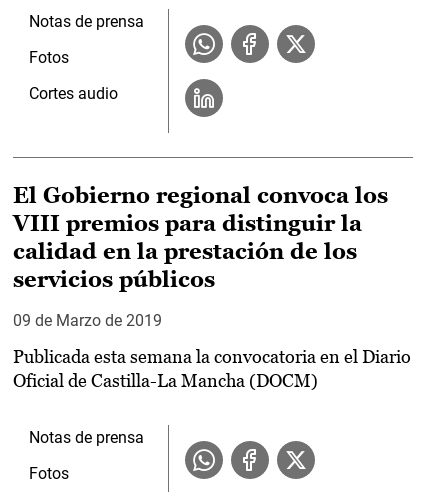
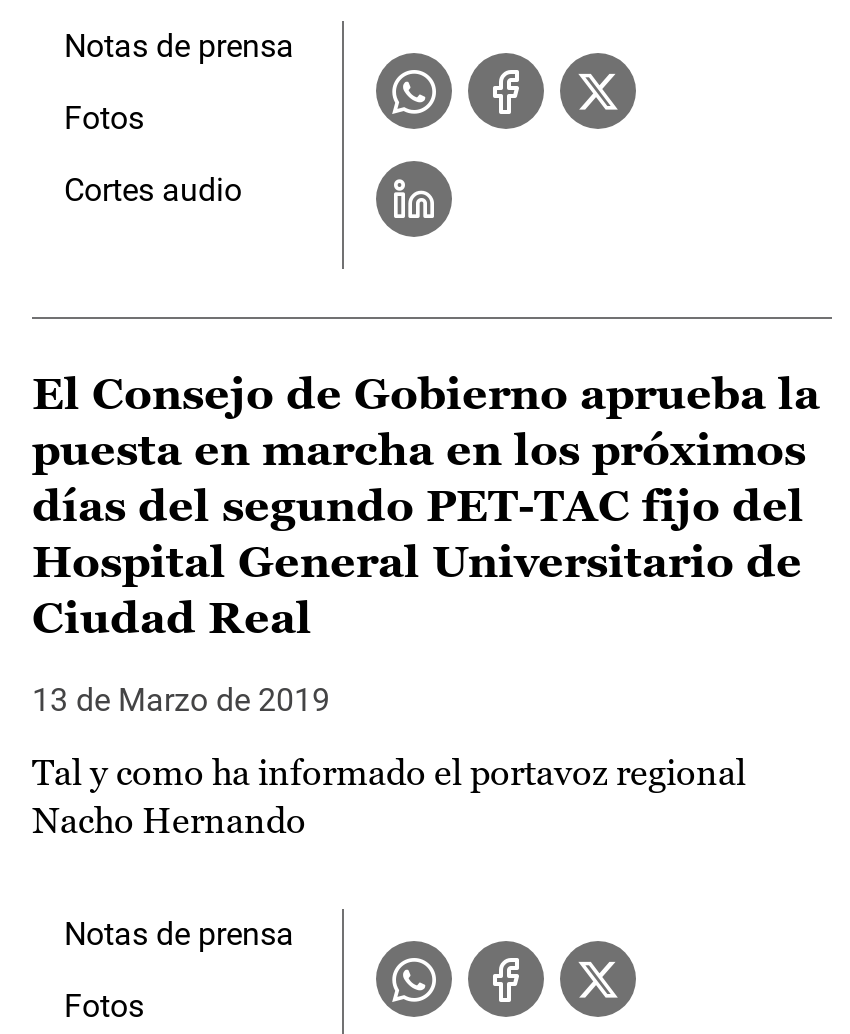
[13,183,388,292] El Gobierno regional convoca los | VIII premios para distinguir la | calidad en la prestación de los | servicios públicos -> [32,369,820,643] El Consejo de Gobierno aprueba la | puesta en marcha en los próximos | días del segundo PET-TAC fijo del | Hospital General Universitario de | Ciudad Real
[13,311,162,330] 09 de Marzo de 2019 -> [32,681,330,719] 13 de Marzo de 2019
[13,346,411,391] Publicada esta semana la convocatoria en el Diario | Oficial de Castilla-La Mancha (DOCM) -> [32,751,746,841] Tal y como ha informado el portavoz regional | Nacho Hernando

